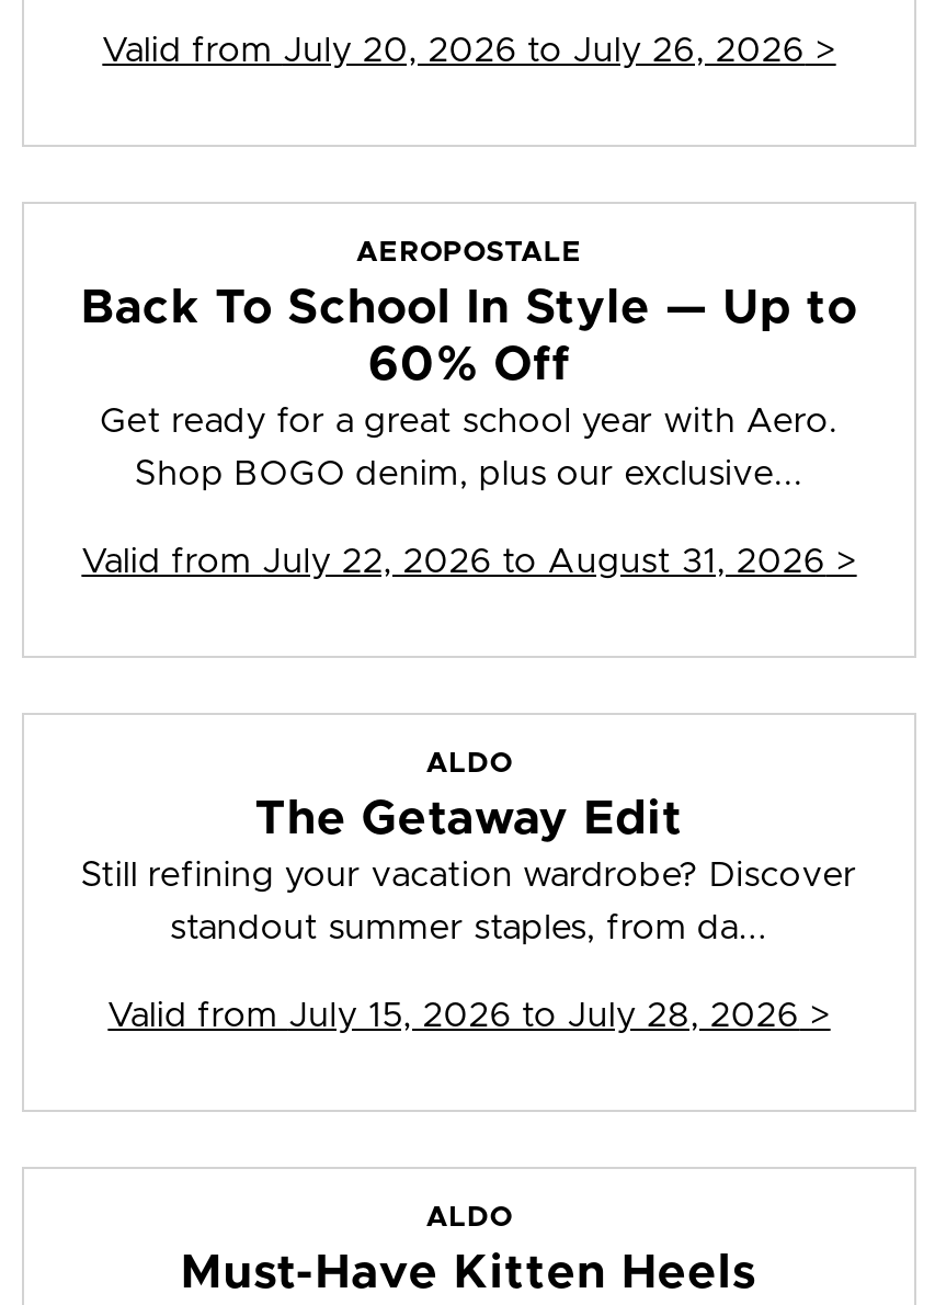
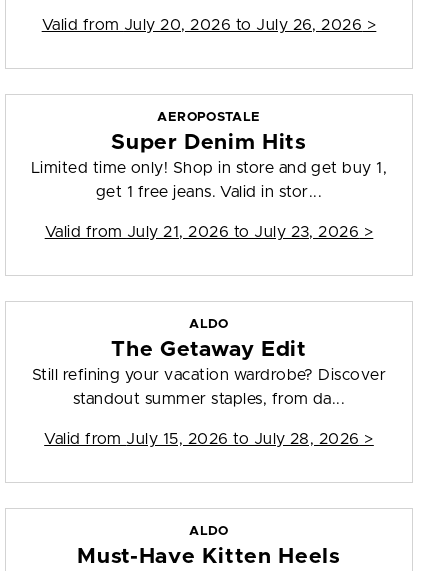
[81,286,857,439] Back To School In Style — Up to | 60% Off | Get ready for a great school year with Aero. -> [31,132,387,176] Super Denim Hits | Limited time only! Shop in store and get buy 1,
[135,457,804,492] Shop BOGO denim, plus our exclusive... -> [96,184,322,200] get 1 free jeans. Valid in stor...
[82,544,857,579] Valid from July 22, 2026 to August 31, 2026 > -> [45,224,373,240] Valid from July 21, 2026 to July 23, 2026 >

